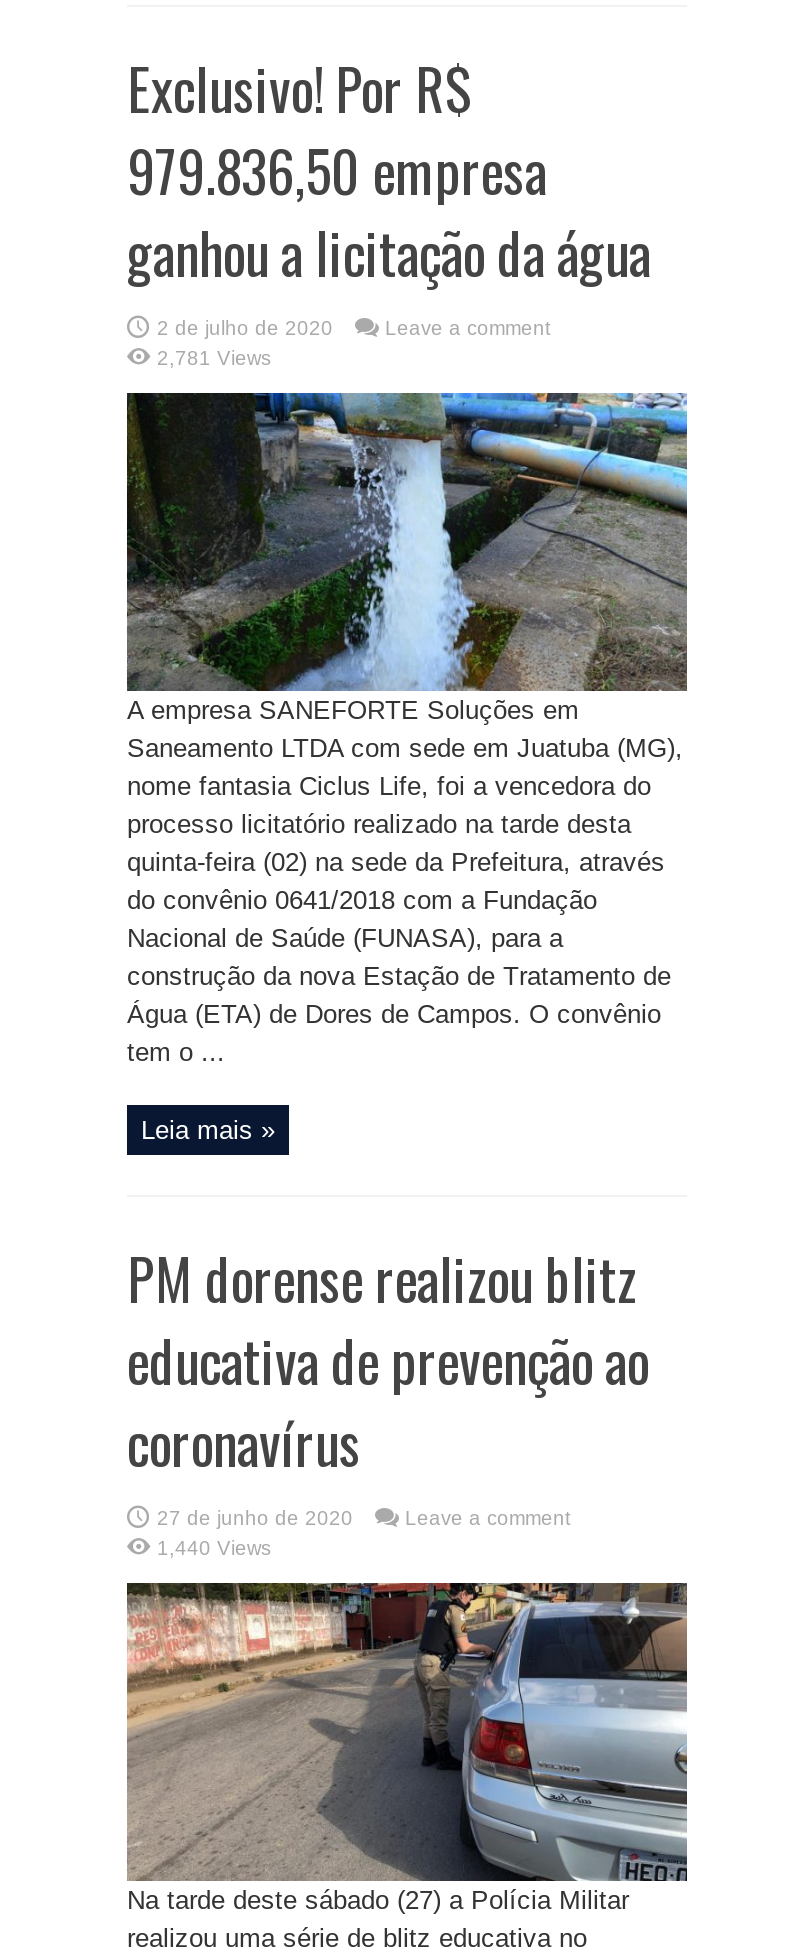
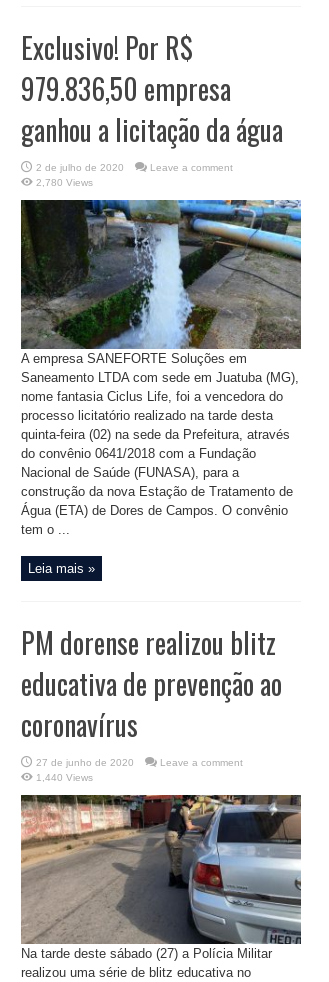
[157,347,271,369] 2,781 Views -> [36,177,93,188] 2,780 Views

